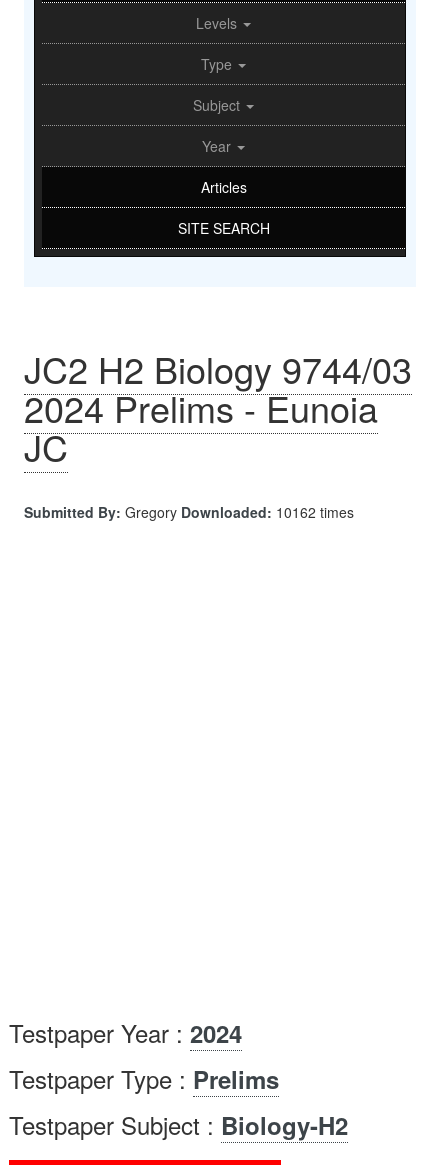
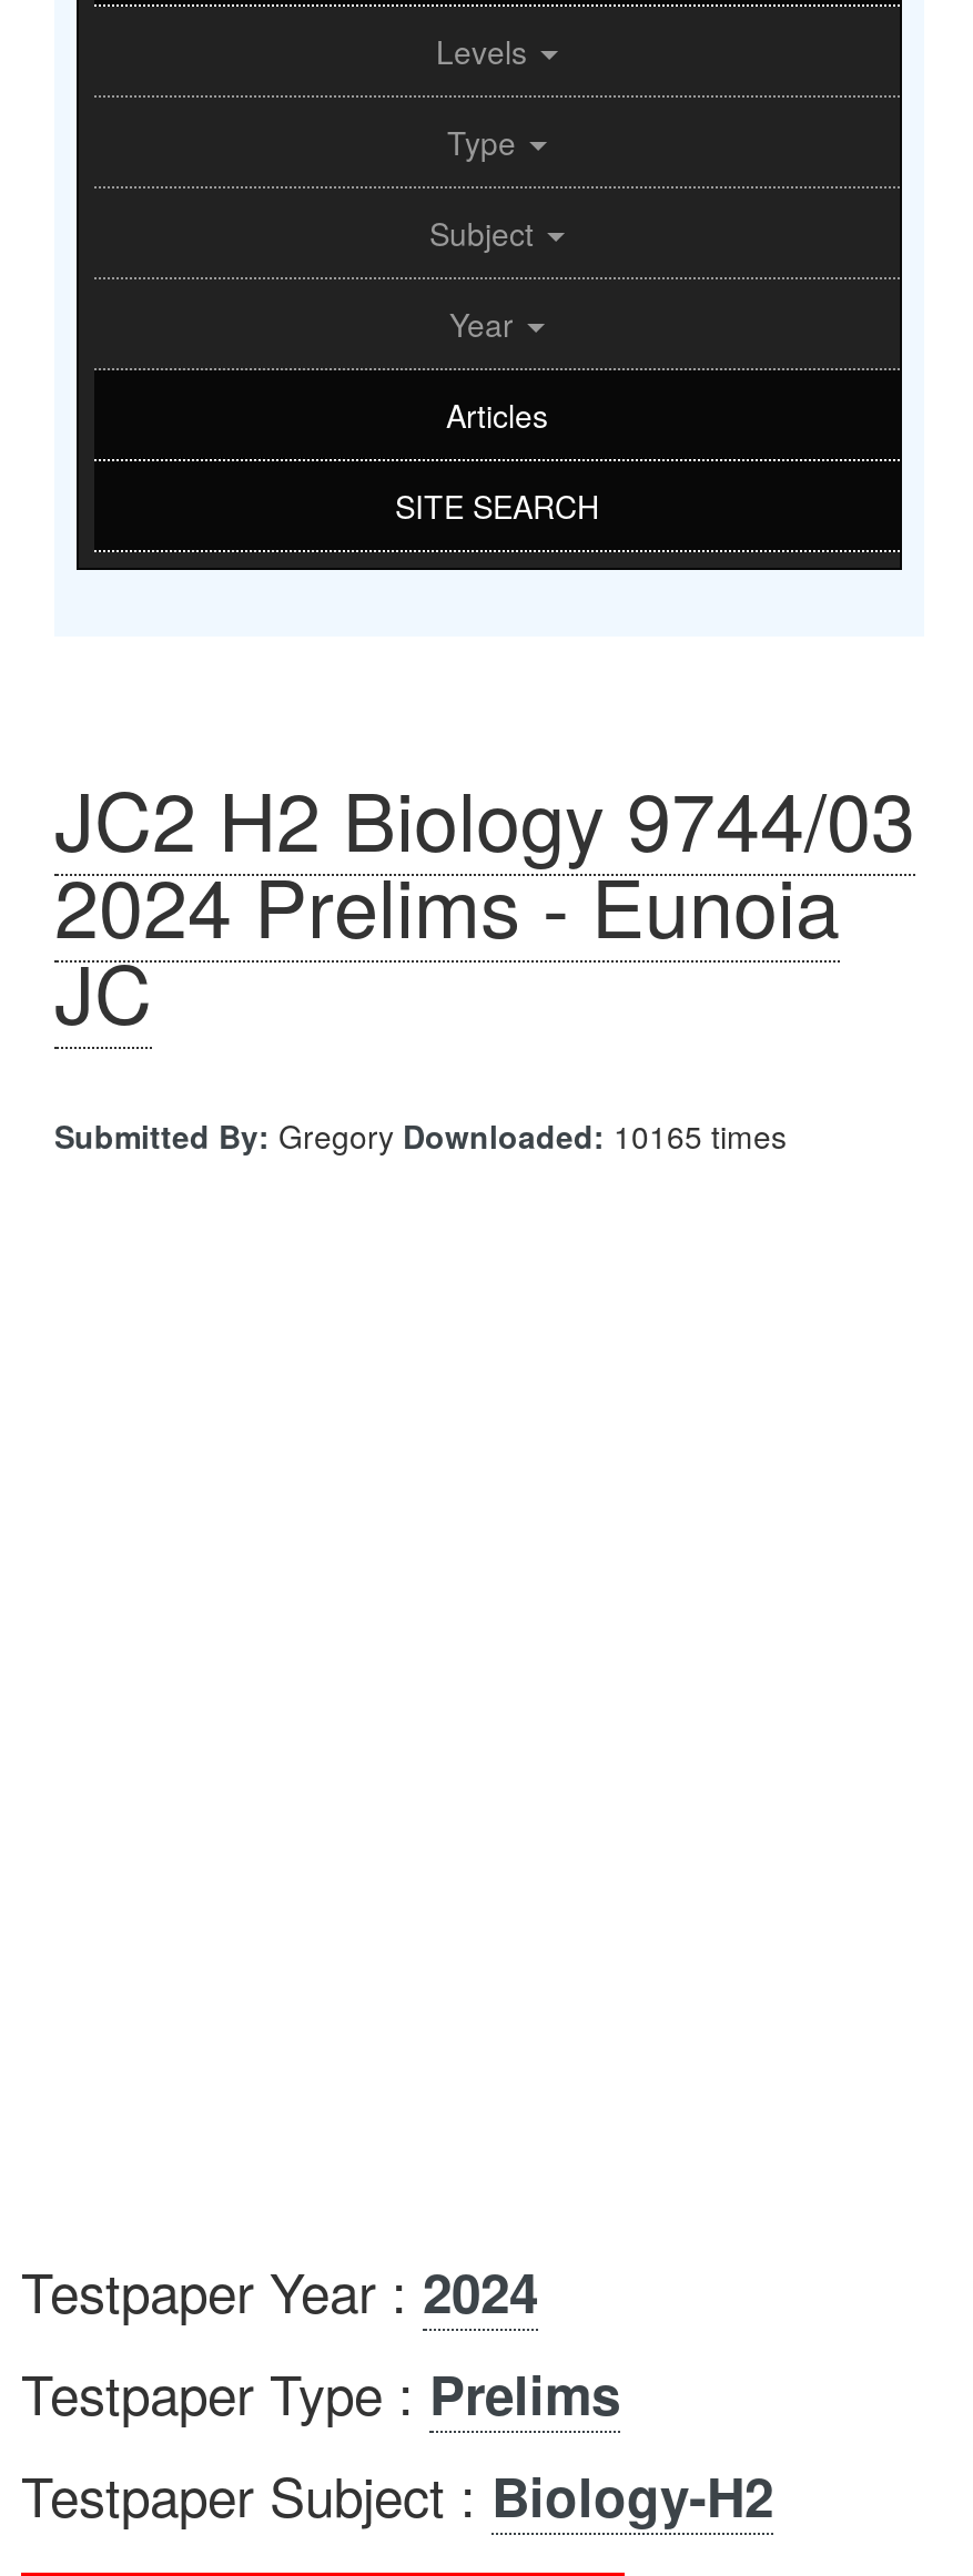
[24,502,358,522] Submitted By: Gregory Downloaded: 10162 times -> [54,1113,795,1158] Submitted By: Gregory Downloaded: 10165 times

